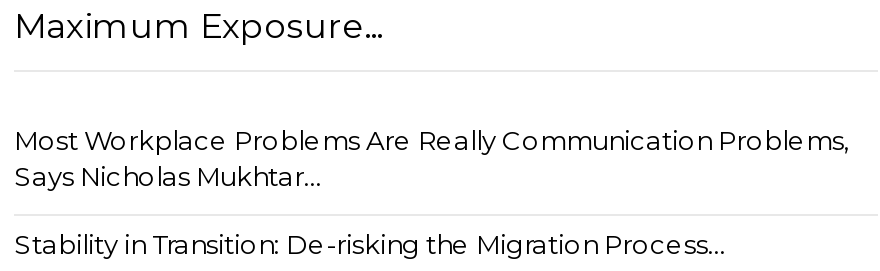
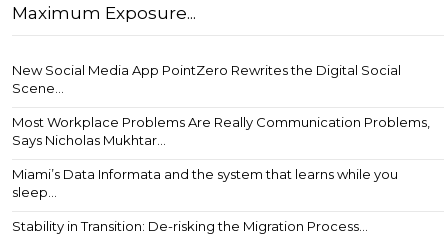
none -> [12,62,401,96] New Social Media App PointZero Rewrites the Digital Social | Scene...
none -> [12,166,398,200] Miami’s Data Informata and the system that learns while you | sleep...

